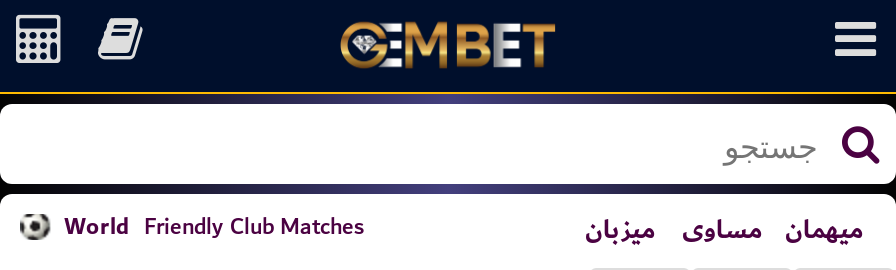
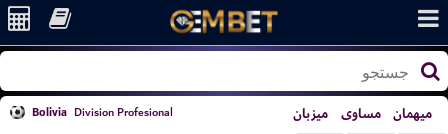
[64,206,364,248] World Friendly Club Matches -> [32,102,173,123] Bolivia Division Profesional

